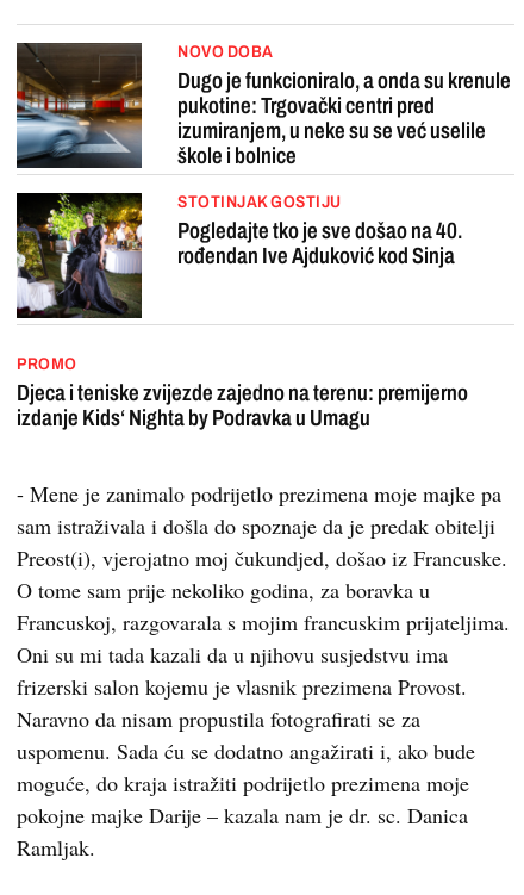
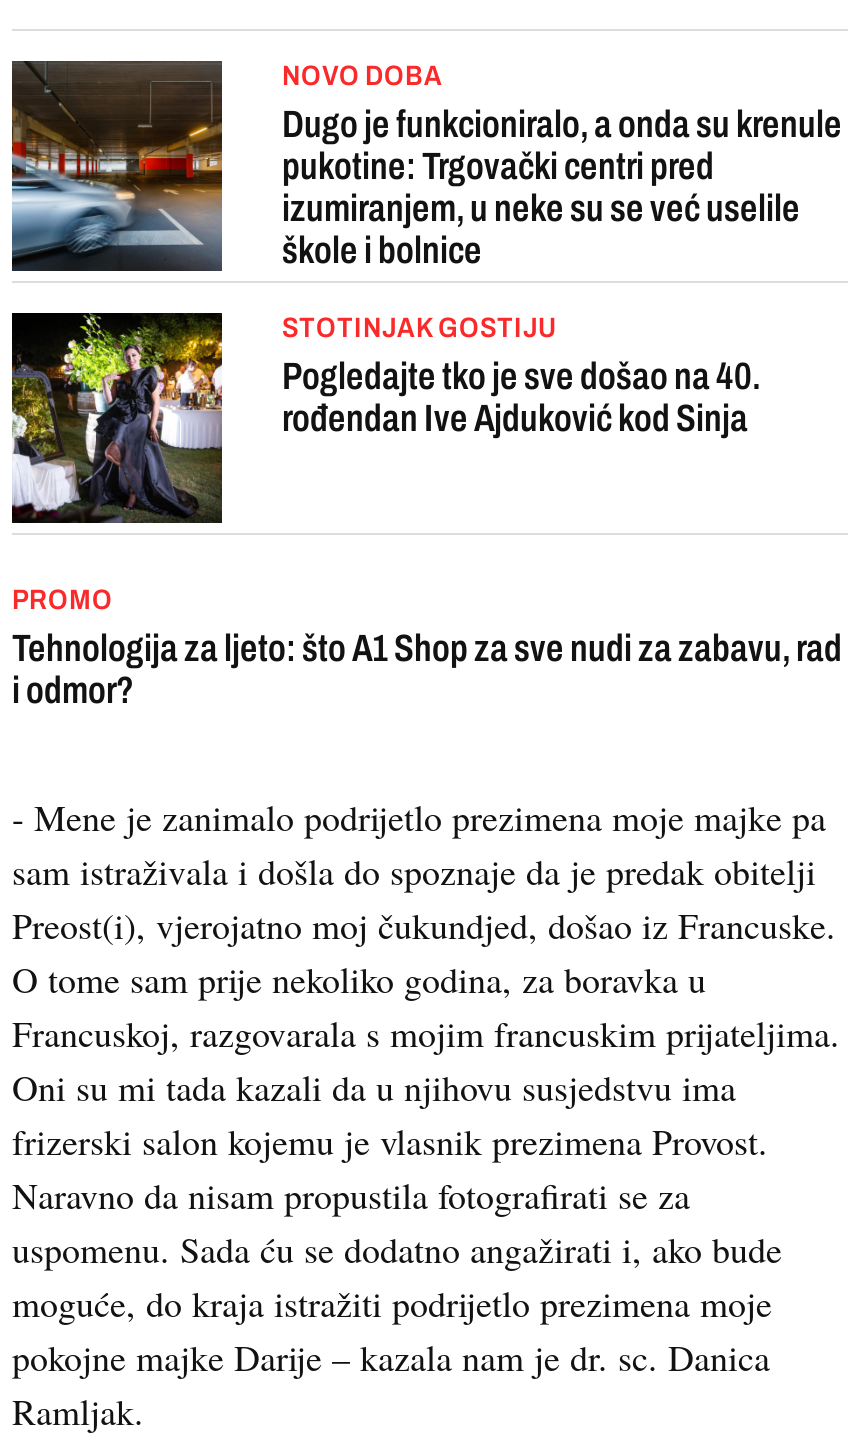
[17,380,468,430] Djeca i teniske zvijezde zajedno na terenu: premijerno | izdanje Kids‘ Nighta by Podravka u Umagu -> [12,626,842,710] Tehnologija za ljeto: što A1 Shop za sve nudi za zabavu, rad | i odmor?

